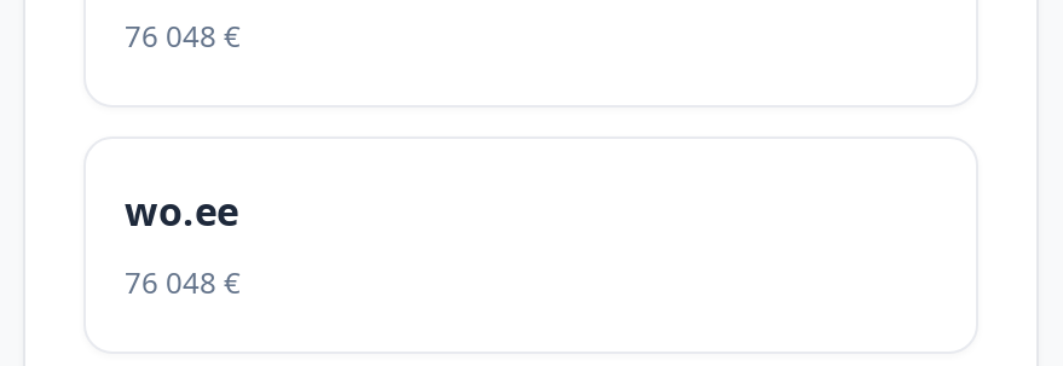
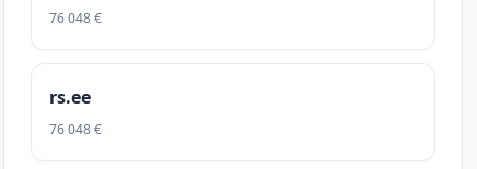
[125,185,238,238] wo.ee -> [49,85,91,109] rs.ee

